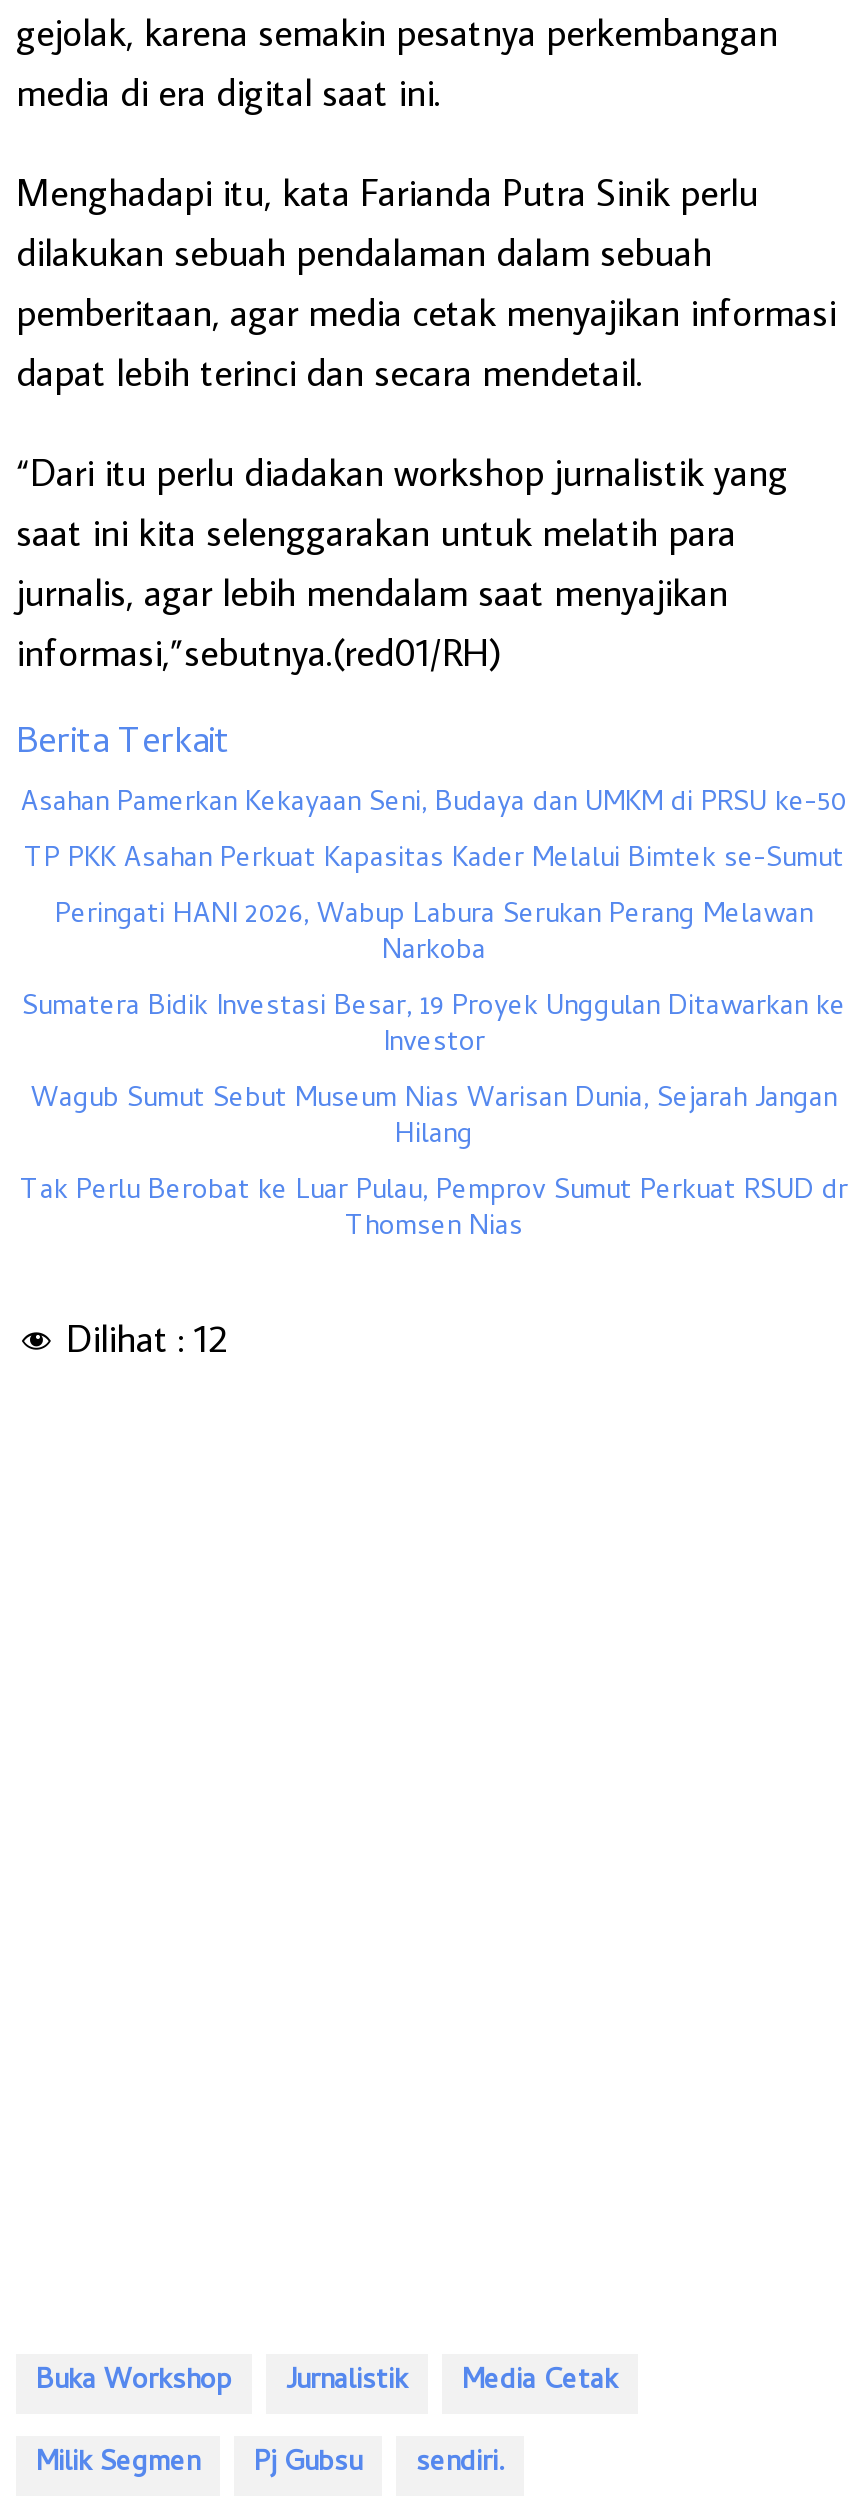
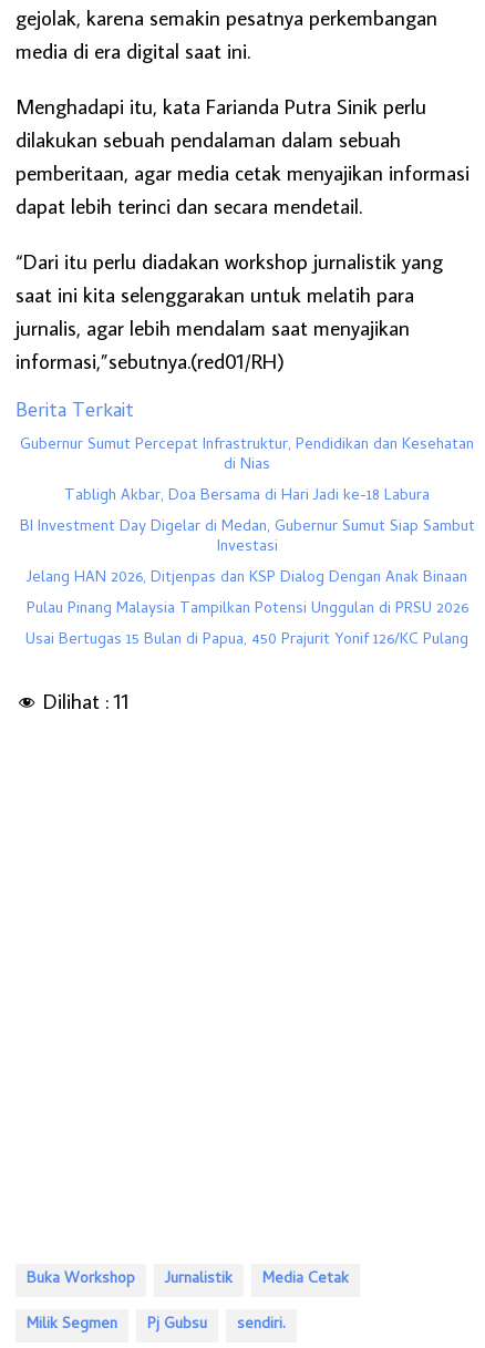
[20,782,848,1252] Asahan Pamerkan Kekayaan Seni, Budaya dan UMKM di PRSU ke-50 | TP PKK Asahan Perkuat Kapasitas Kader Melalui Bimtek se-Sumut | Peringati HANI 2026, Wabup Labura Serukan Perang Melawan | Narkoba | Sumatera Bidik Investasi Besar, 19 Proyek Unggulan Ditawarkan ke | Investor | Wagub Sumut Sebut Museum Nias Warisan Dunia, Sejarah Jangan | Hilang | Tak Perlu Berobat ke Luar Pulau, Pemprov Sumut Perkuat RSUD dr | Thomsen Nias -> [19,433,474,654] Gubernur Sumut Percepat Infrastruktur, Pendidikan dan Kesehatan | di Nias | Tabligh Akbar, Doa Bersama di Hari Jadi ke-18 Labura | BI Investment Day Digelar di Medan, Gubernur Sumut Siap Sambut | Investasi | Jelang HAN 2026, Ditjenpas dan KSP Dialog Dengan Anak Binaan | Pulau Pinang Malaysia Tampilkan Potensi Unggulan di PRSU 2026 | Usai Bertugas 15 Bulan di Papua, 450 Prajurit Yonif 126/KC Pulang
[66,1312,228,1362] Dilihat : 12 -> [43,687,130,715] Dilihat : 11

